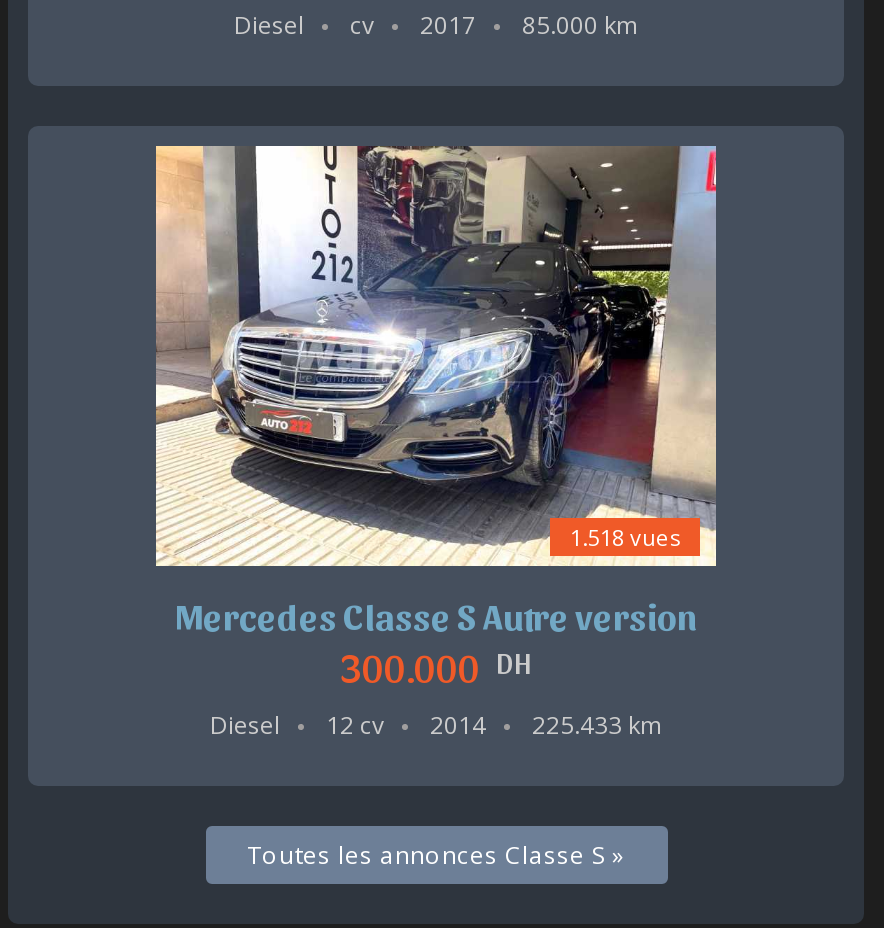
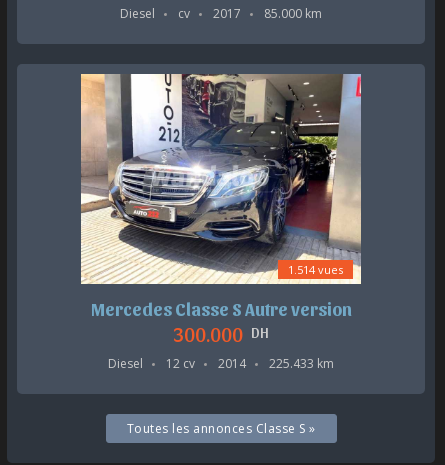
[570,523,680,553] 1.518 vues -> [288,262,343,277] 1.514 vues

